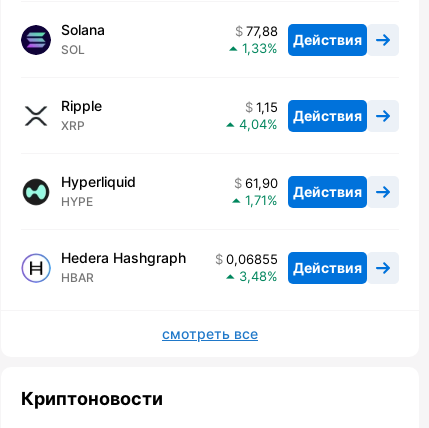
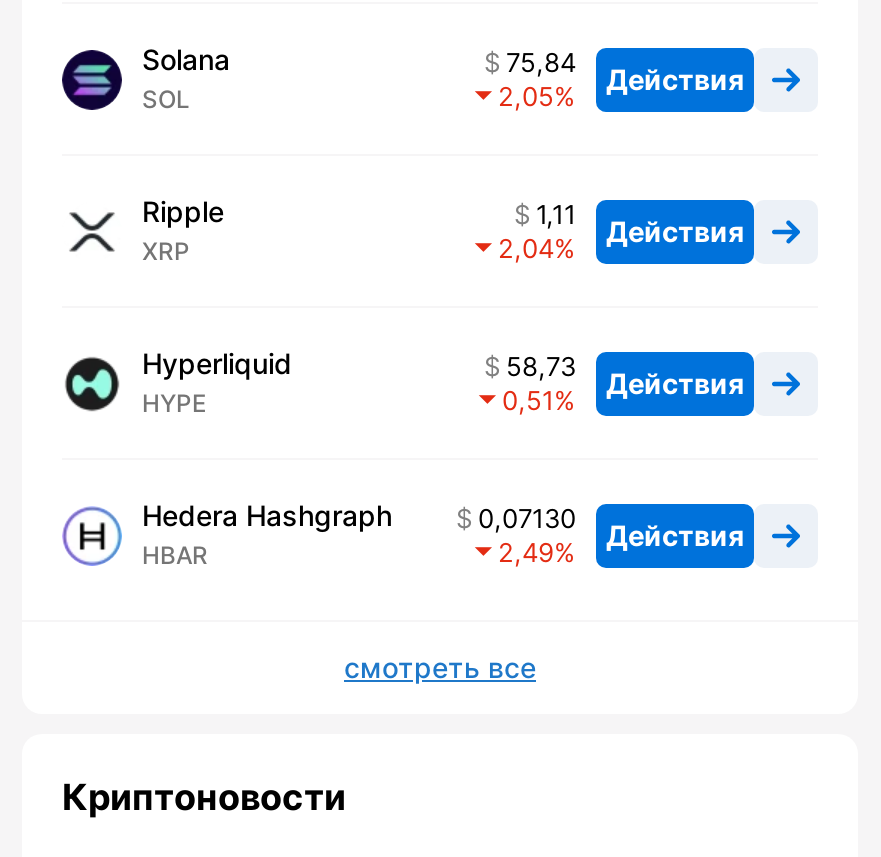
[246,23,362,48] 77,88 Действия -> [506,47,744,96] 75,84 Действия
[242,40,267,56] 1,33 -> [498,81,554,113] 2,05
[256,99,362,124] 1,15 Действия -> [536,199,744,248] 1,11 Действия
[239,116,267,132] 4,04 -> [498,233,554,265] 2,04
[245,175,362,200] 61,90 Действия -> [506,351,744,400] 58,73 Действия
[245,192,267,208] 1,71 -> [502,385,554,417] 0,51
[226,251,362,276] 0,06855 Действия -> [478,503,744,552] 0,07130 Действия
[239,268,267,284] 3,48 -> [498,537,554,569] 2,49

